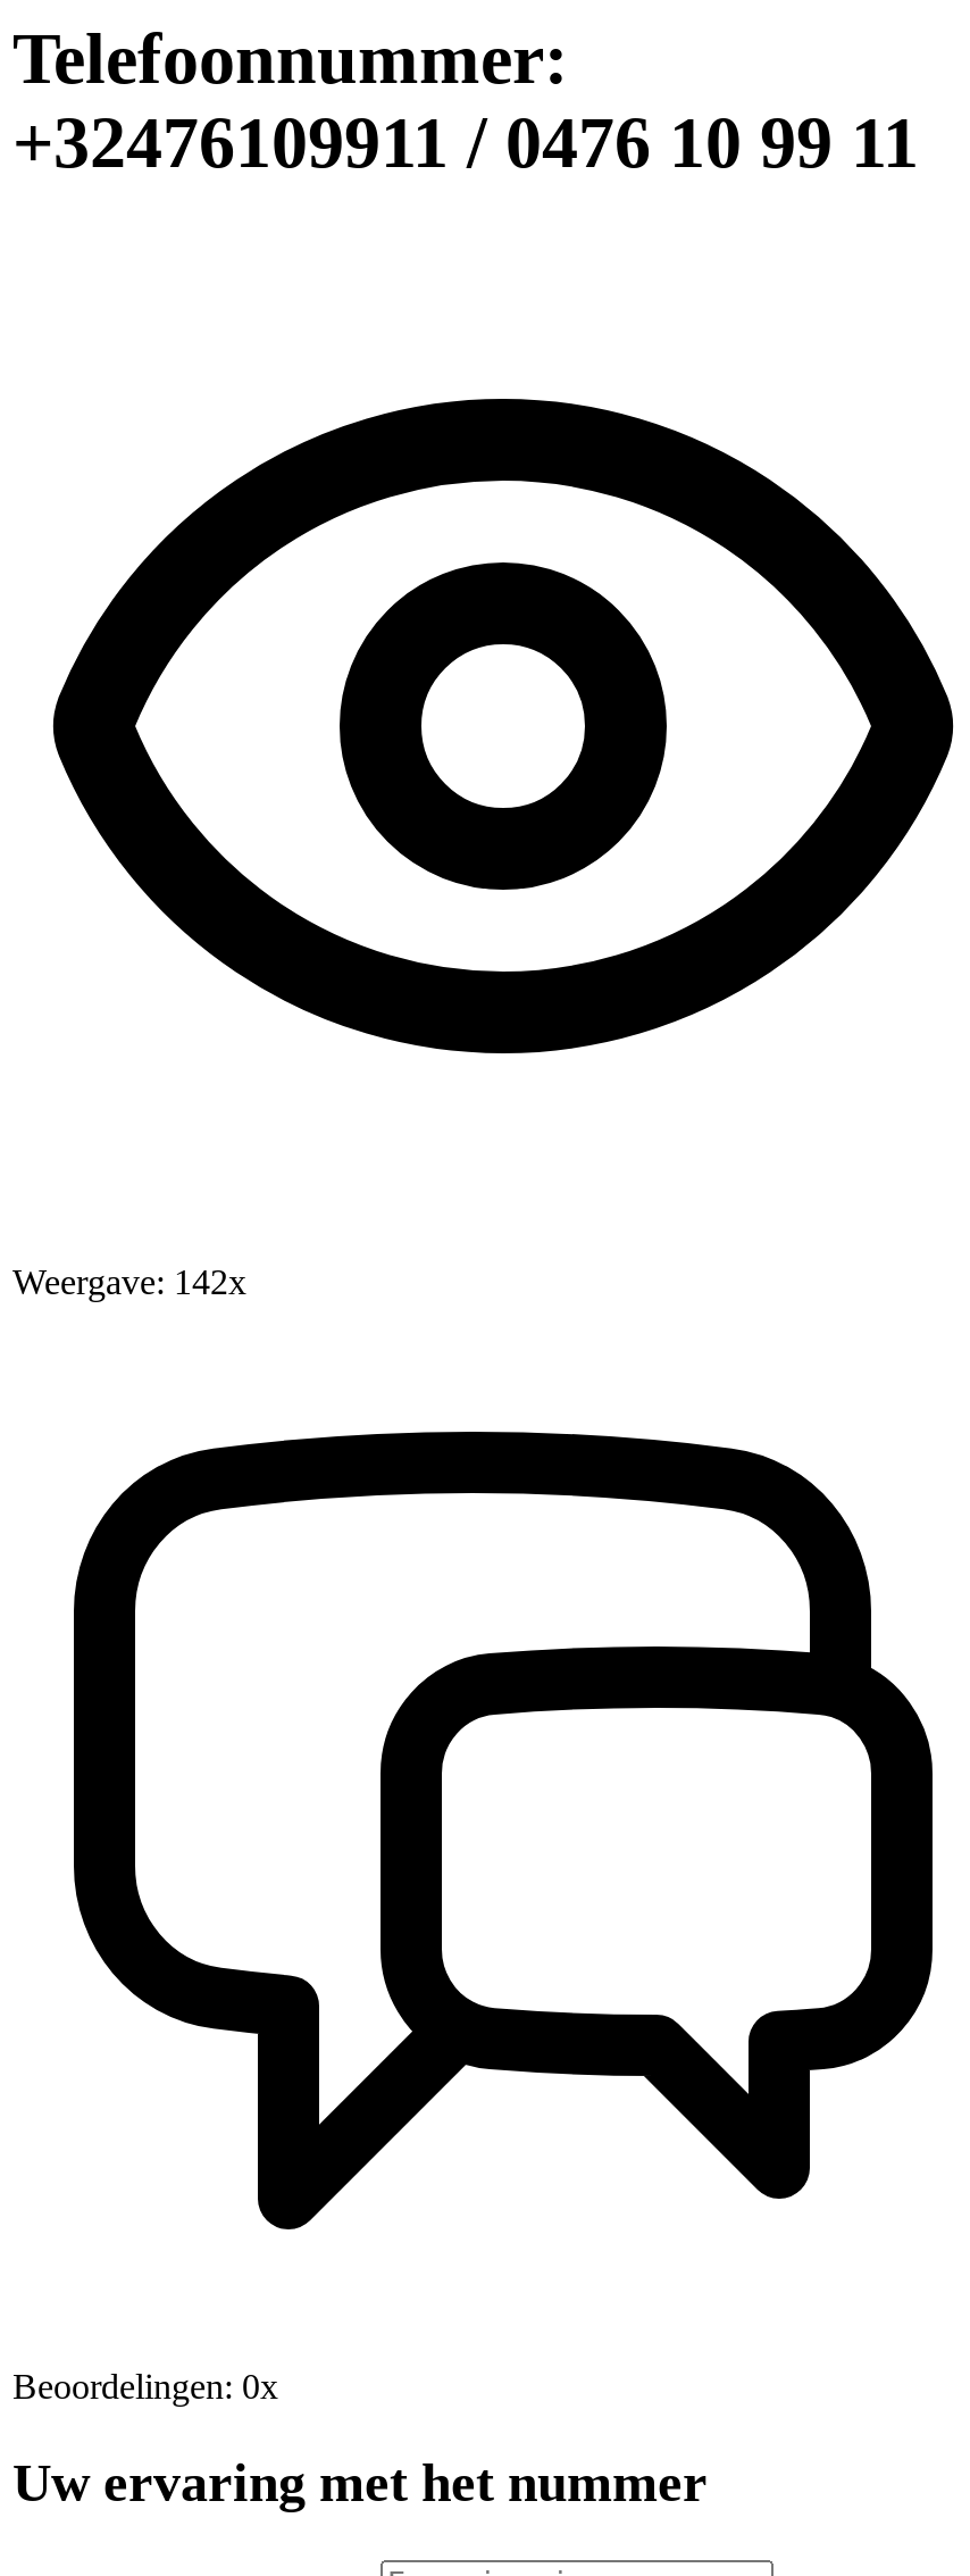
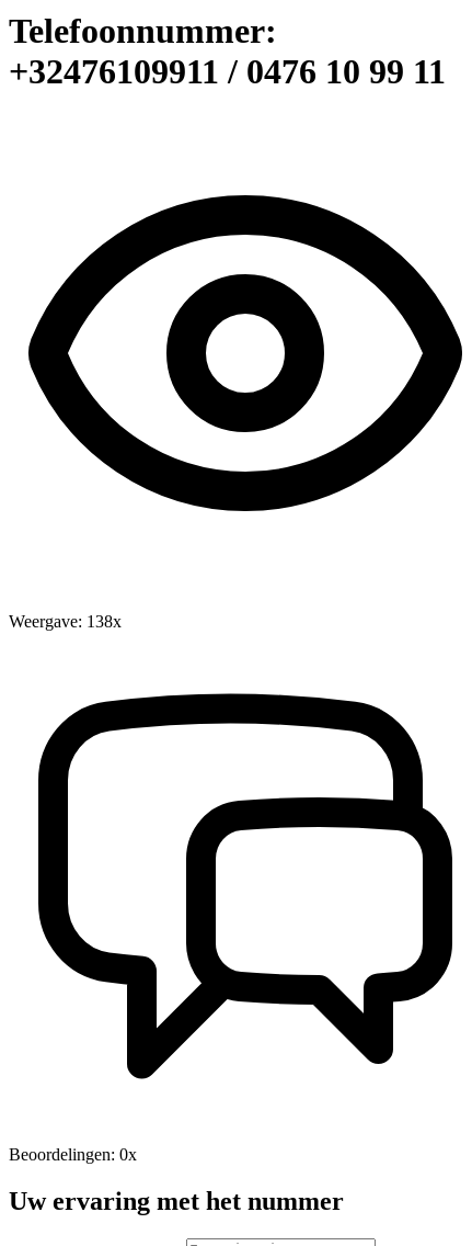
[12,1262,246,1301] Weergave: 142x -> [9,612,122,630] Weergave: 138x

